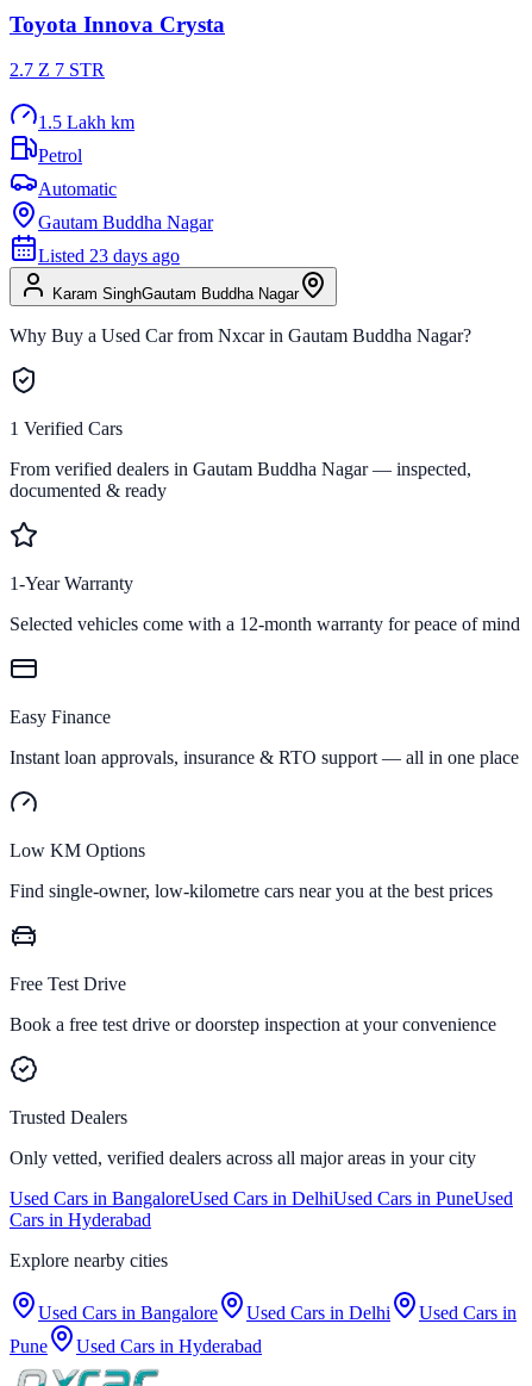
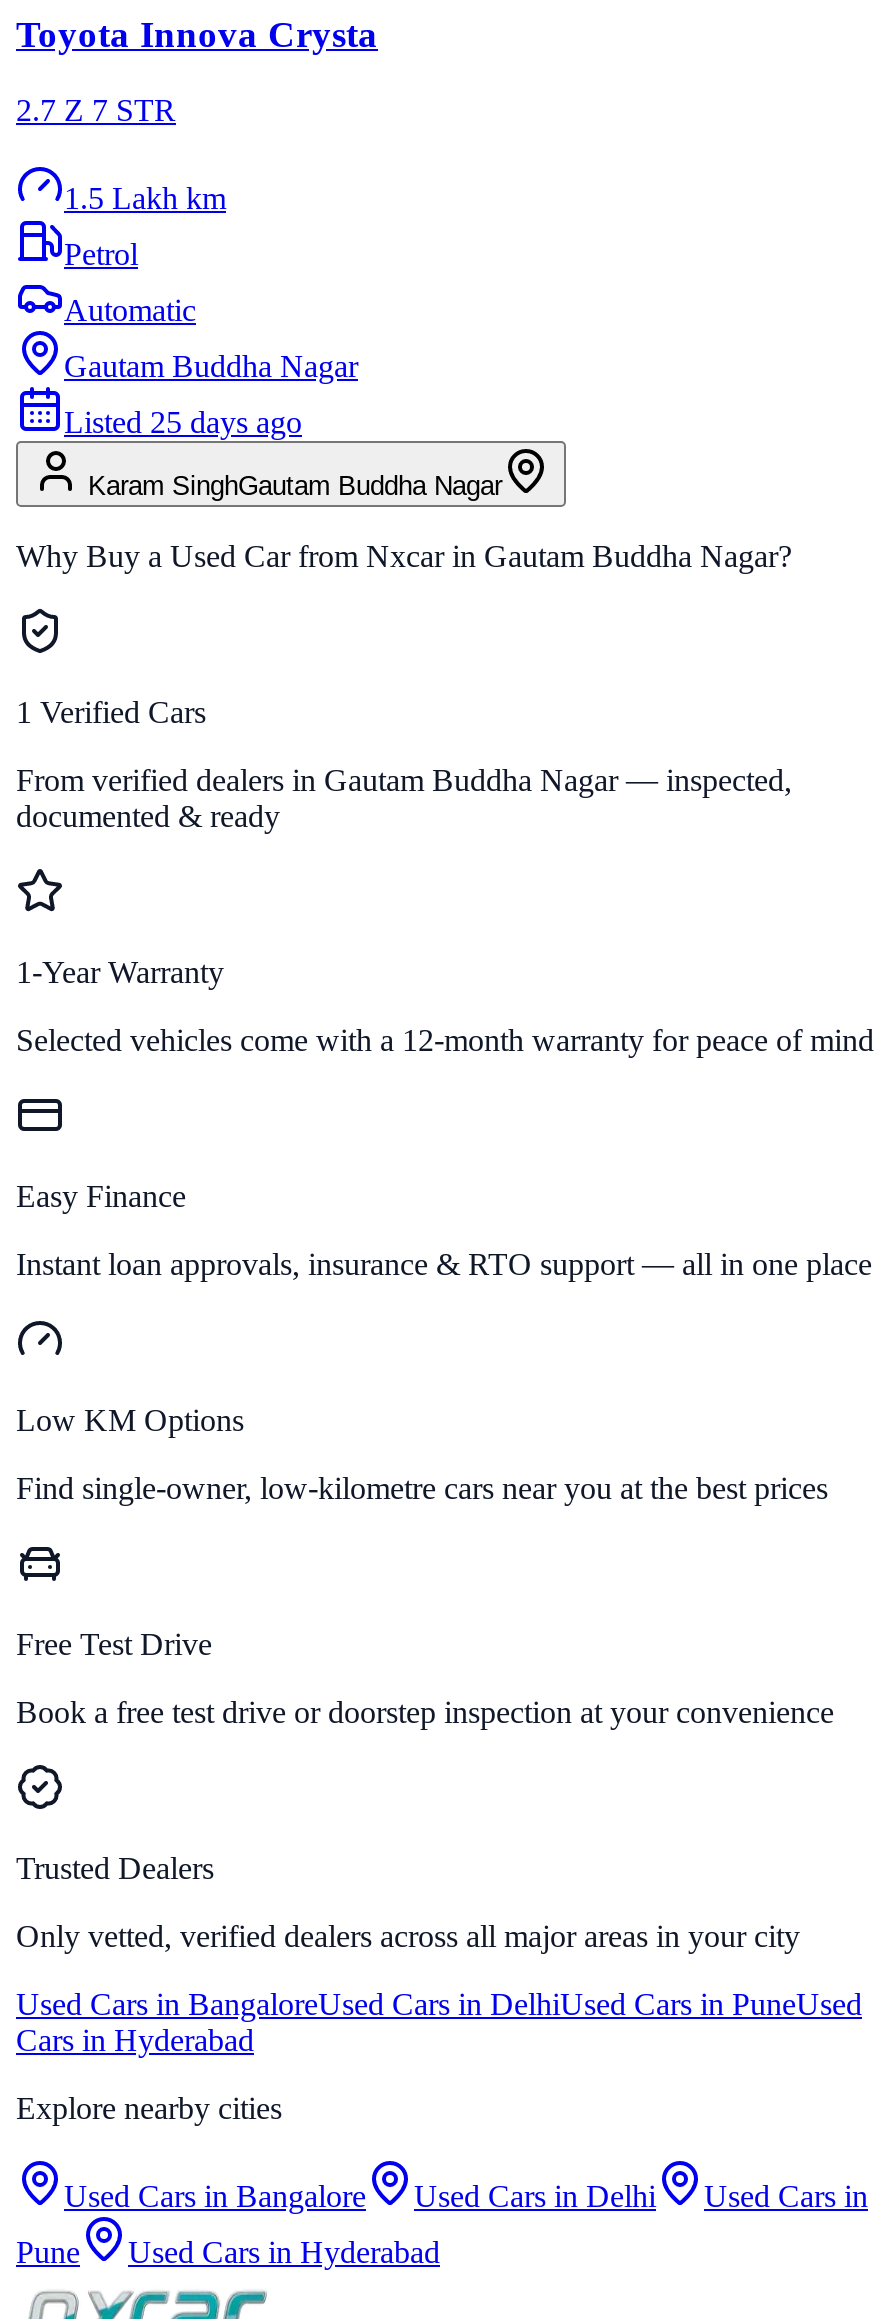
[38,246,180,266] Listed 23 days ago -> [64,406,302,440] Listed 25 days ago

